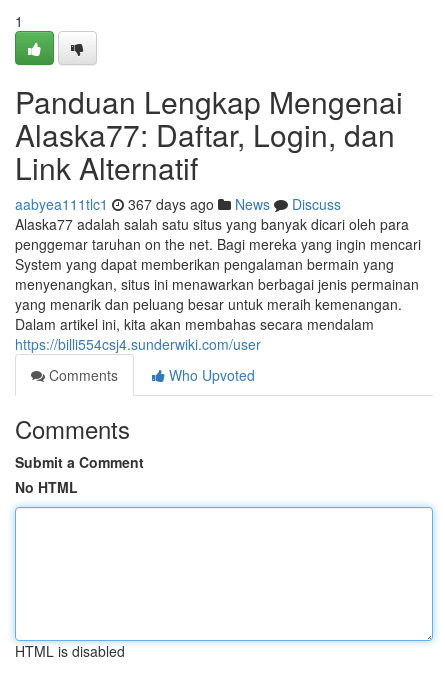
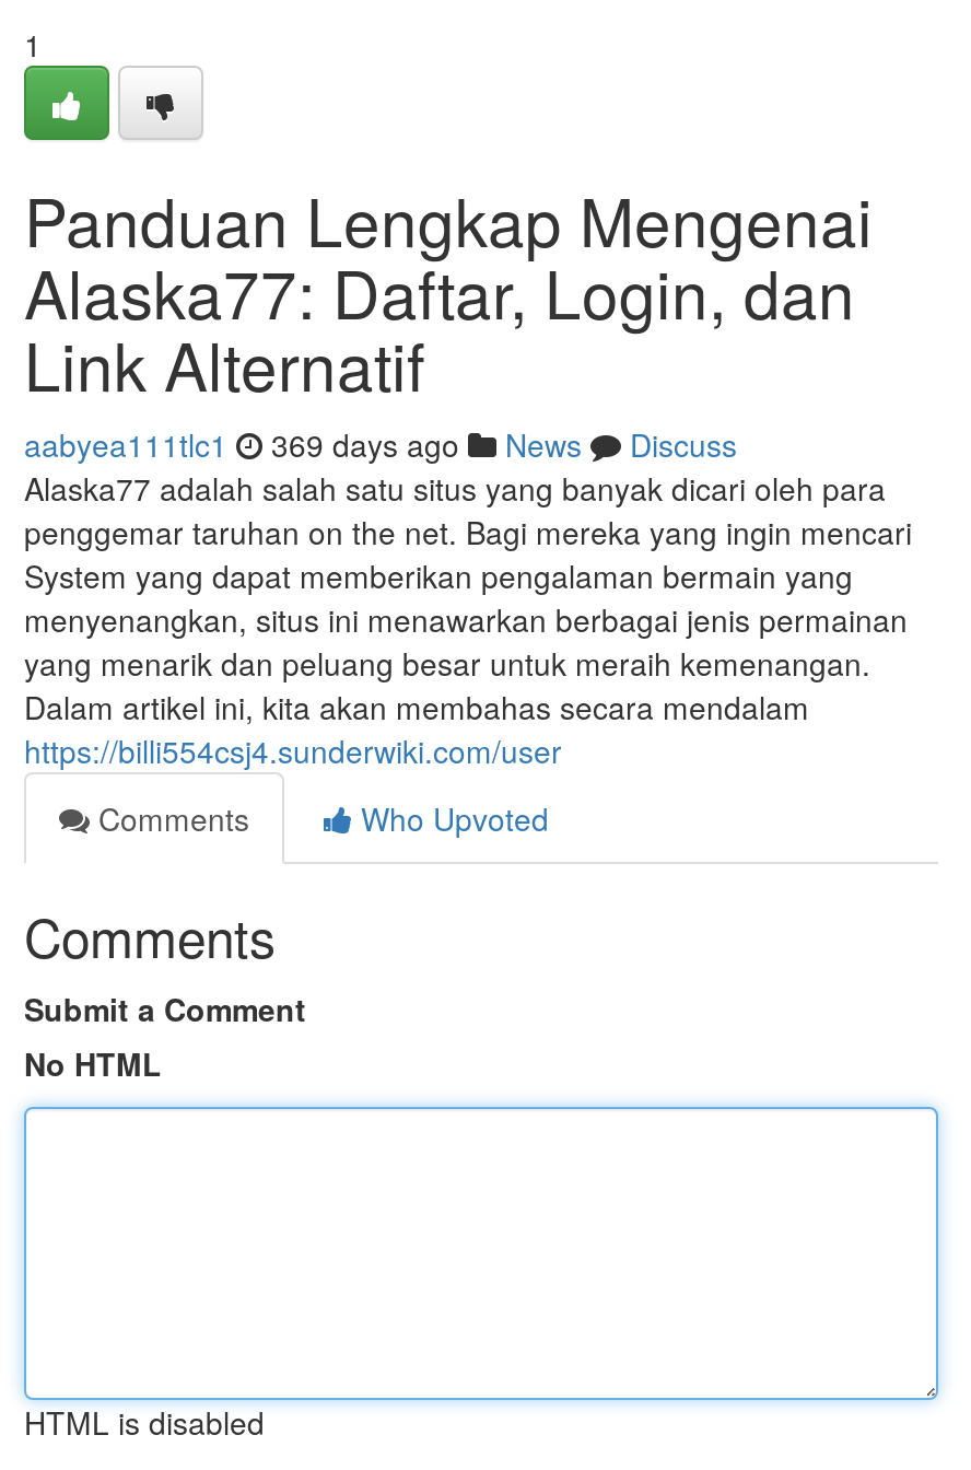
[15,194,341,214] aabyea111tlc1 367 days ago News Discuss -> [24,422,737,466] aabyea111tlc1 369 days ago News Discuss

